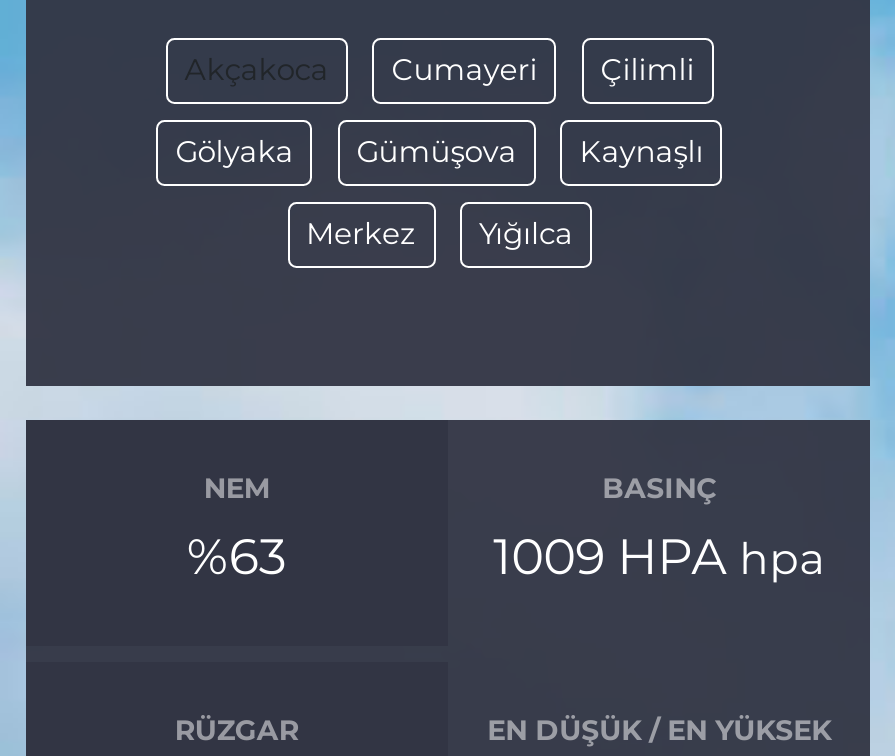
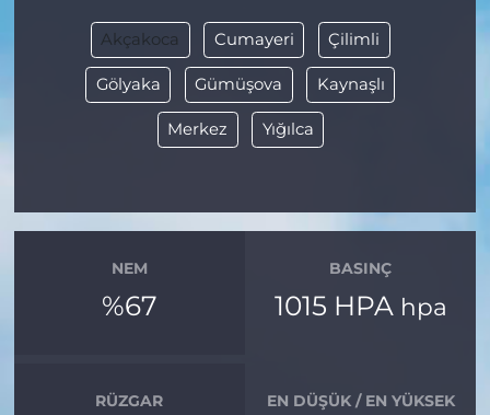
[187,526,287,586] %63 -> [102,289,157,322] %67
[493,526,825,586] 1009 HPA hpa -> [274,289,447,322] 1015 HPA hpa

